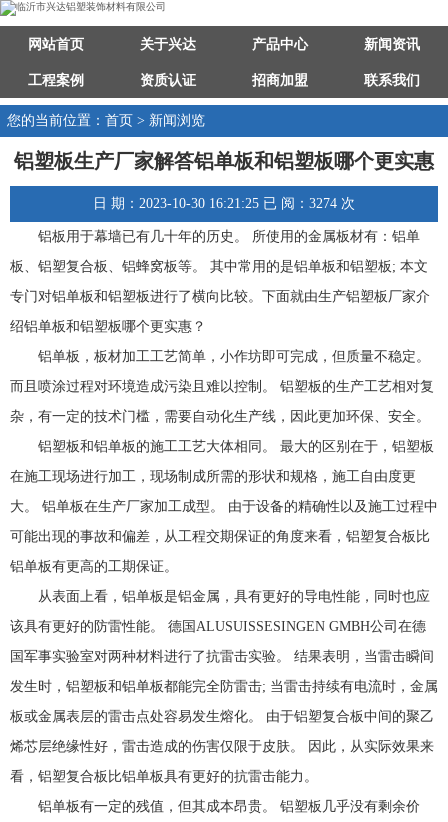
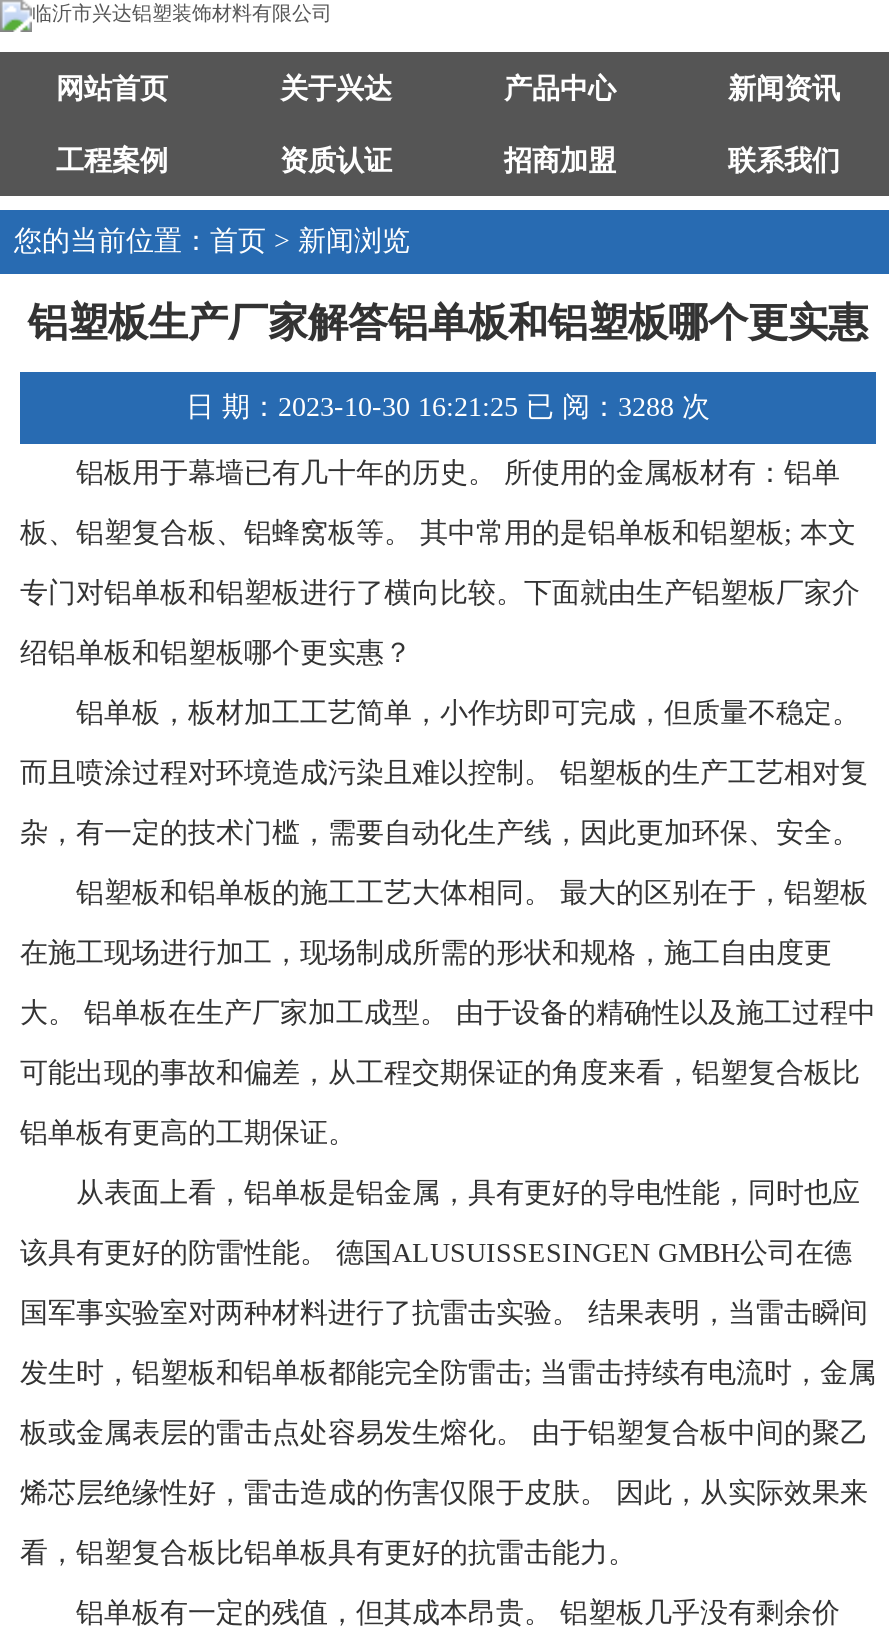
[93,196,355,211] 日 期：2023-10-30 16:21:25 已 阅：3274 次 -> [186,392,710,422] 日 期：2023-10-30 16:21:25 已 阅：3288 次

